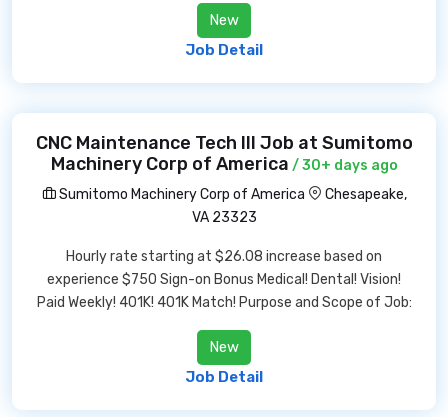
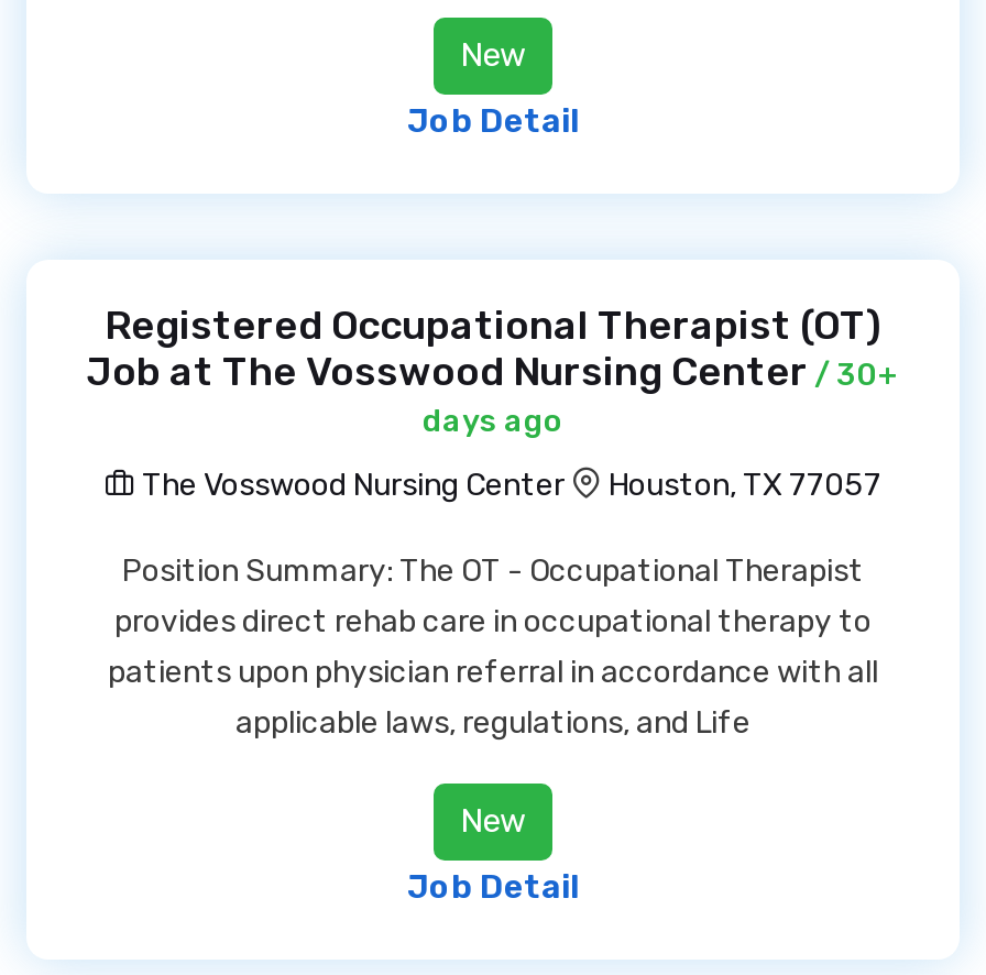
[35,132,412,175] CNC Maintenance Tech III Job at Sumitomo | Machinery Corp of America / 30+ days ago -> [86,302,900,440] Registered Occupational Therapist (OT) | Job at The Vosswood Nursing Center / 30+ | days ago
[55,186,406,226] Sumitomo Machinery Corp of America | Chesapeake, | VA 23323 -> [135,467,881,504] The Vosswood Nursing Center | Houston, TX 77057
[36,248,411,311] Hourly rate starting at $26.08 increase based on | experience $750 Sign-on Bonus Medical! Dental! Vision! | Paid Weekly! 401K! 401K Match! Purpose and Scope of Job: -> [108,552,878,742] Position Summary: The OT - Occupational Therapist | provides direct rehab care in occupational therapy to | patients upon physician referral in accordance with all | applicable laws, regulations, and Life

